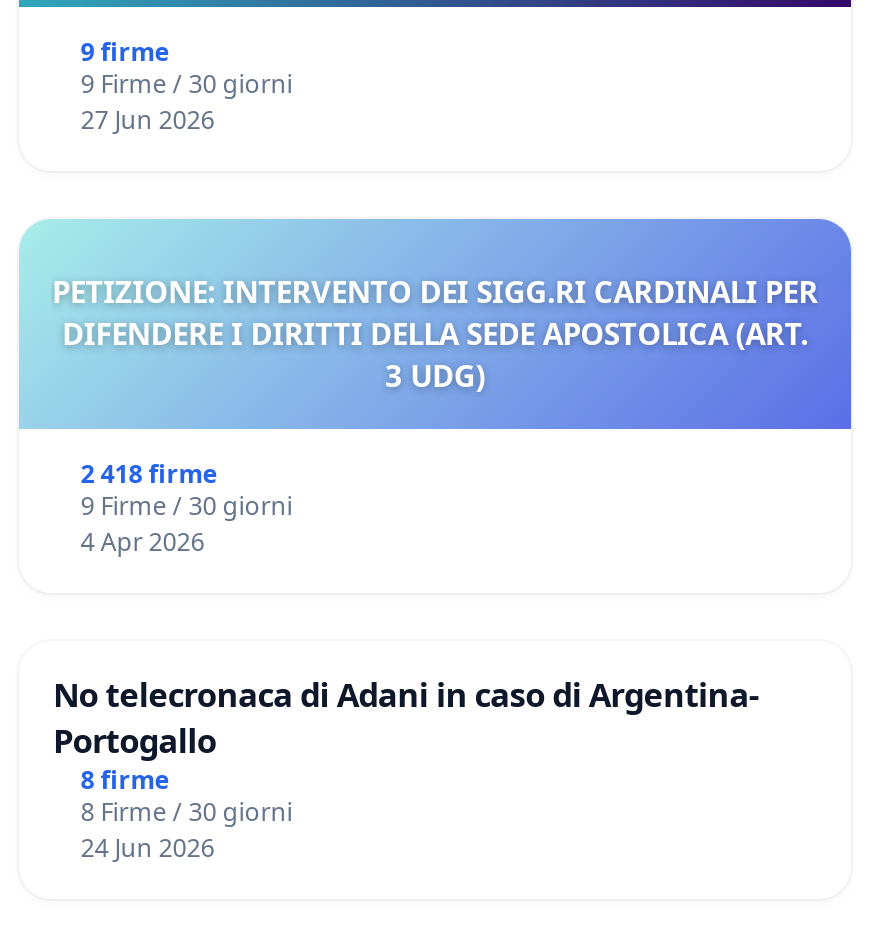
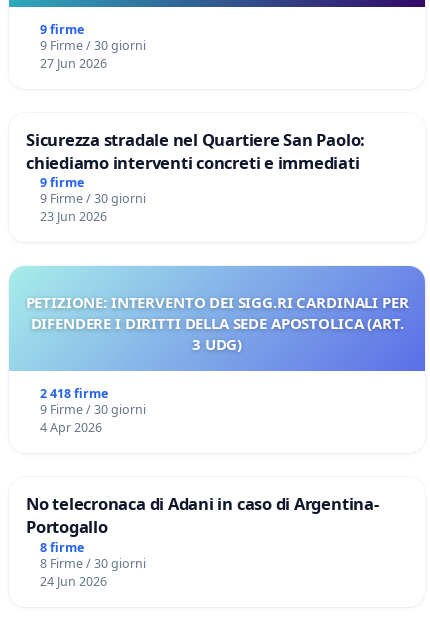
none -> [26,128,365,225] Sicurezza stradale nel Quartiere San Paolo: | chiediamo interventi concreti e immediati | 9 firme | 9 Firme / 30 giorni | 23 Jun 2026

